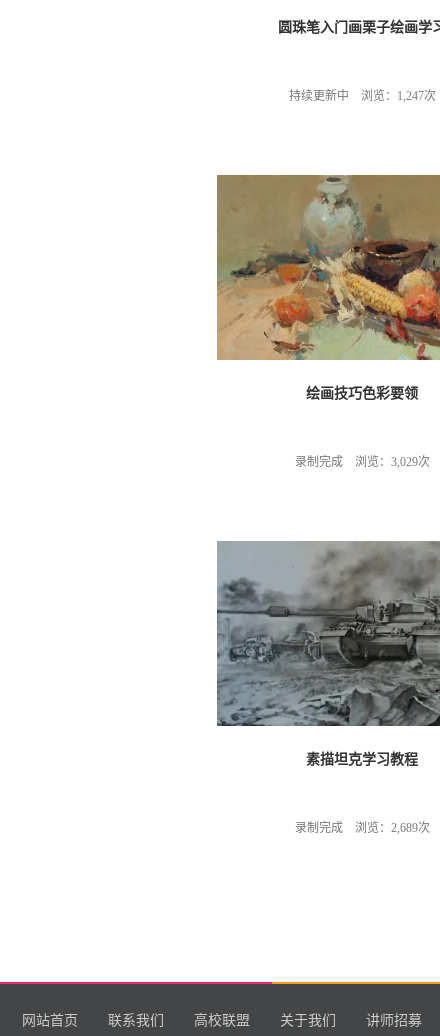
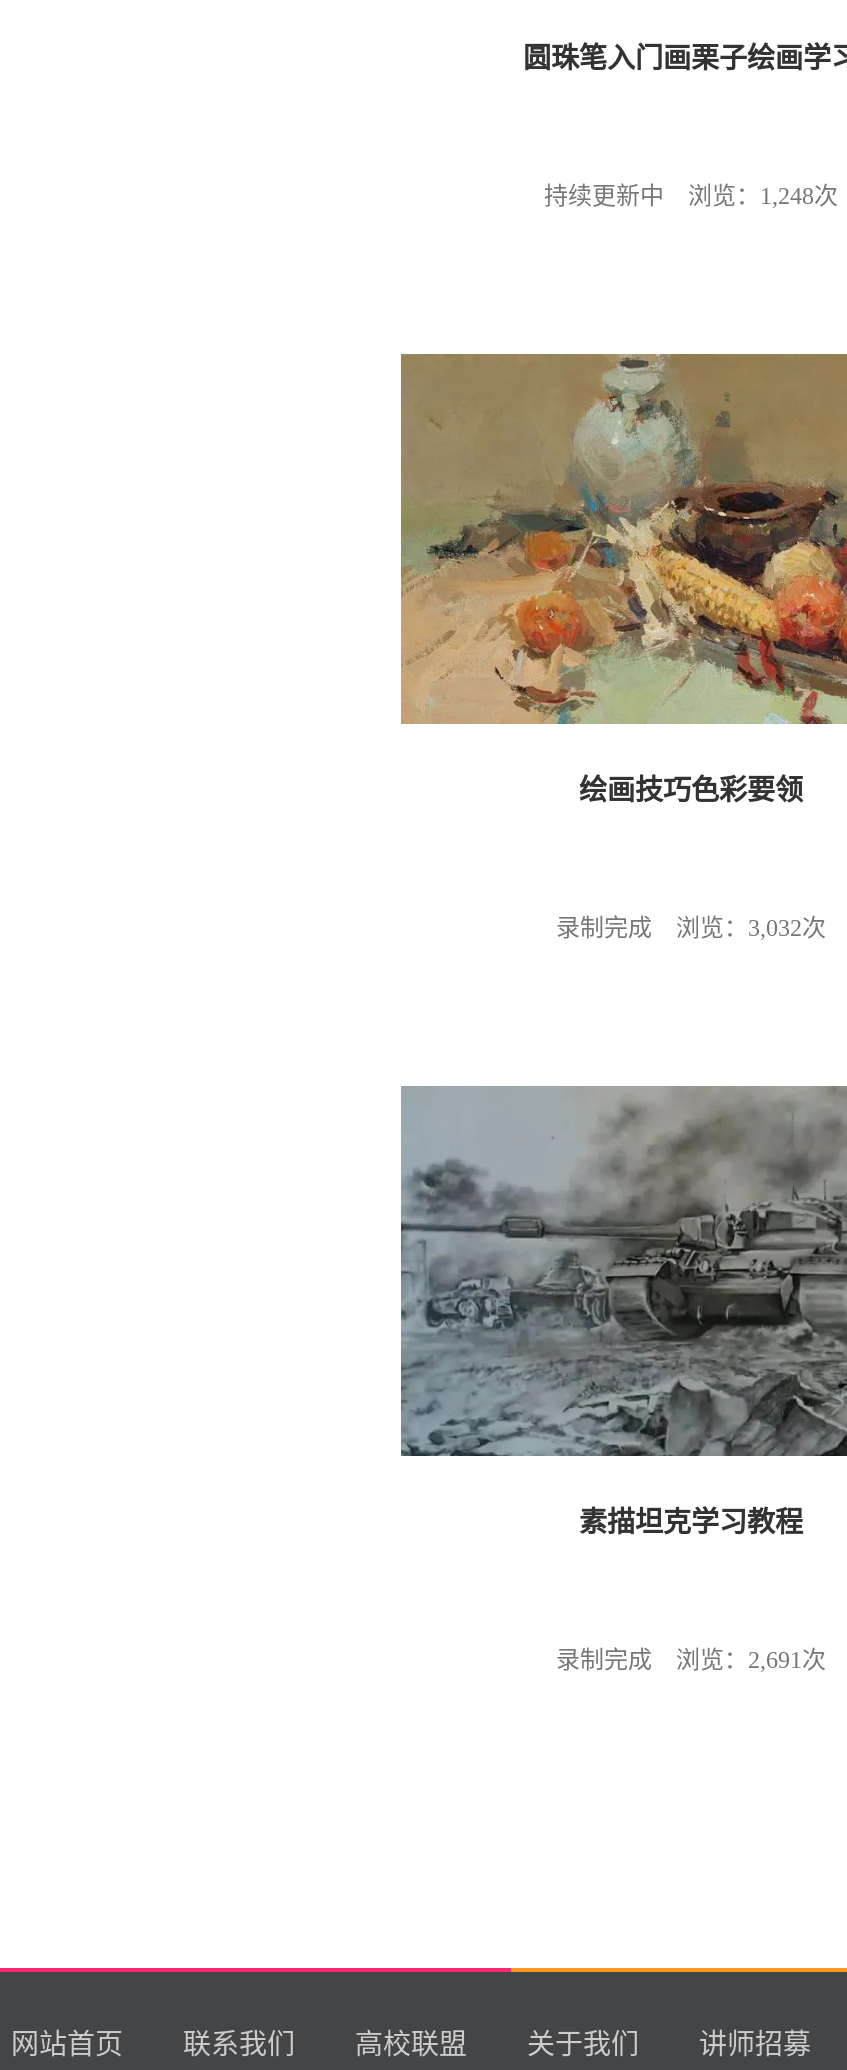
[288,89,435,103] 持续更新中 浏览：1,247次 -> [544,182,838,210] 持续更新中 浏览：1,248次
[294,455,429,469] 录制完成 浏览：3,029次 -> [556,914,826,942] 录制完成 浏览：3,032次
[294,821,429,835] 录制完成 浏览：2,689次 -> [556,1646,826,1674] 录制完成 浏览：2,691次

